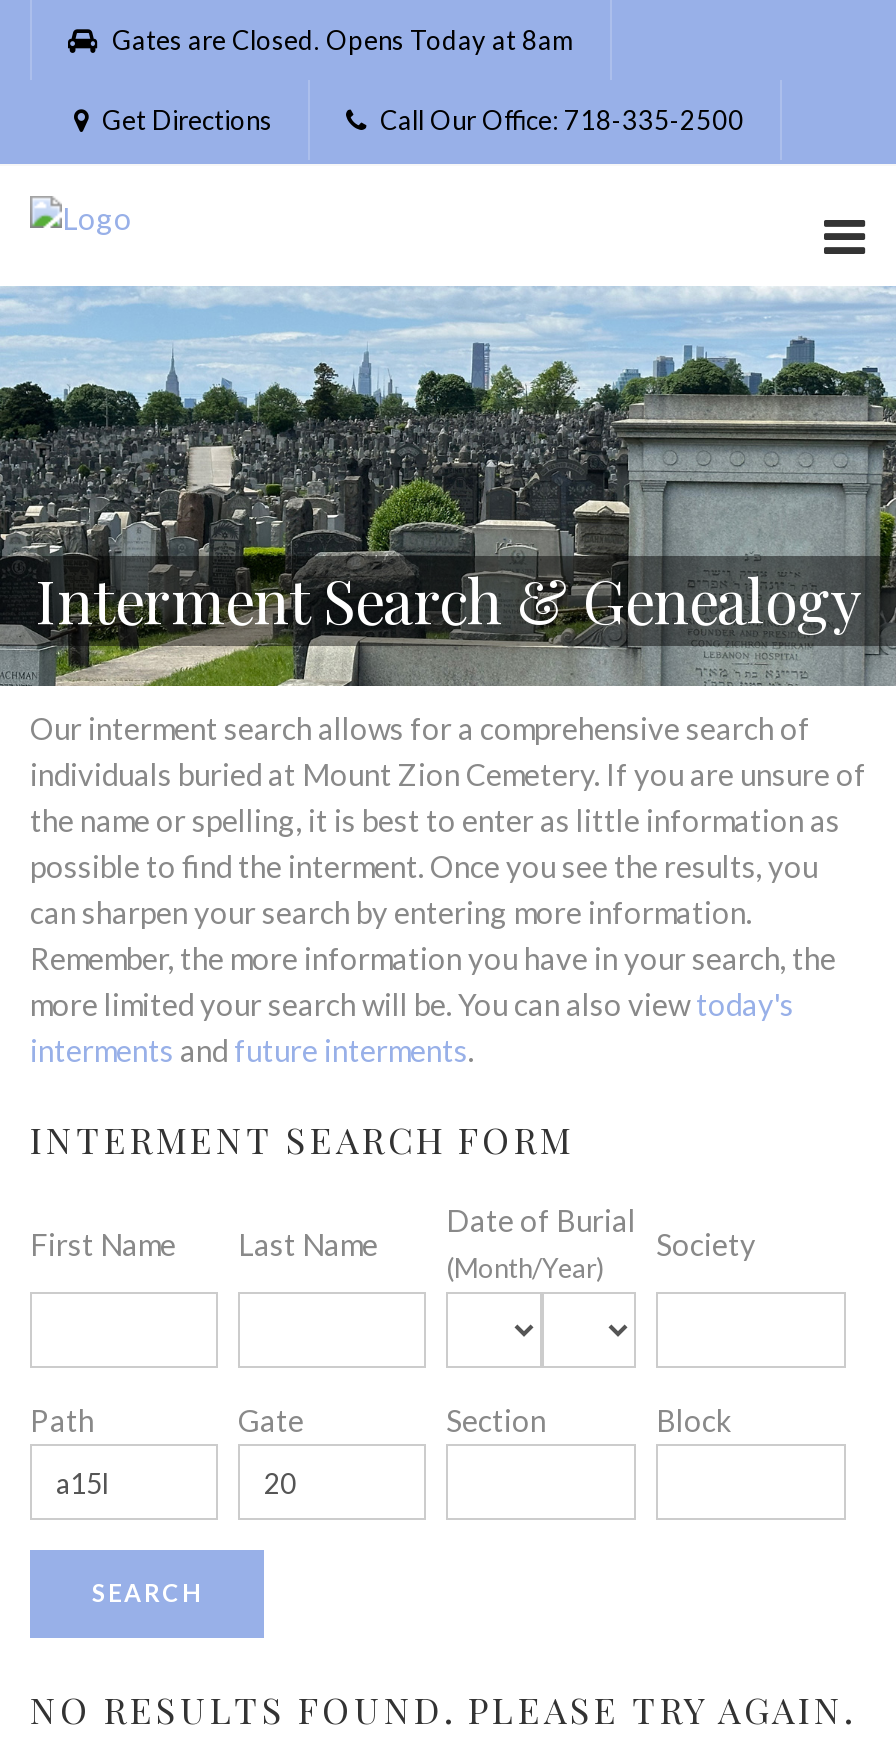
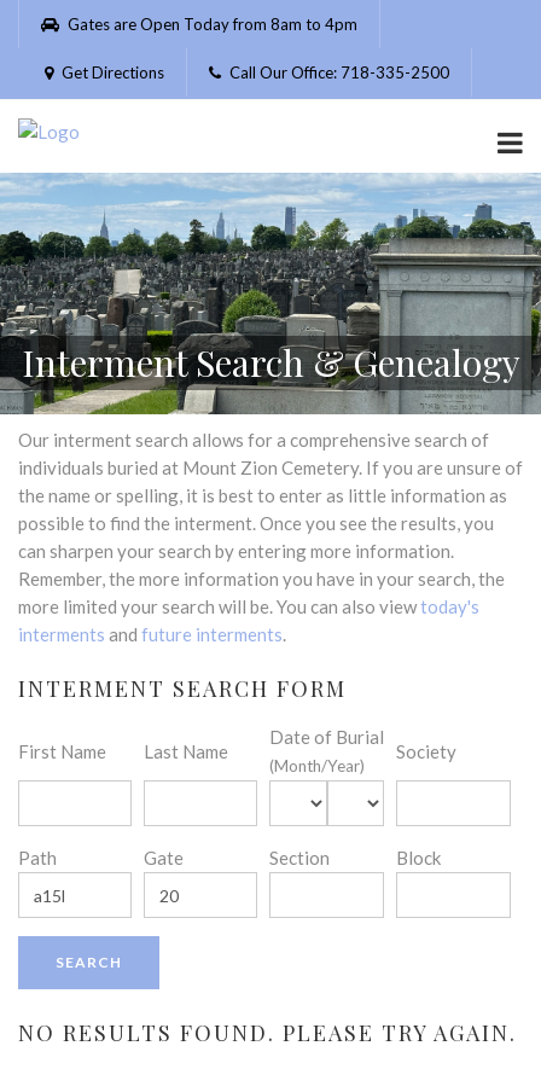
[106,24,574,56] Gates are Closed. Opens Today at 8am -> [64,14,357,34] Gates are Open Today from 8am to 4pm

